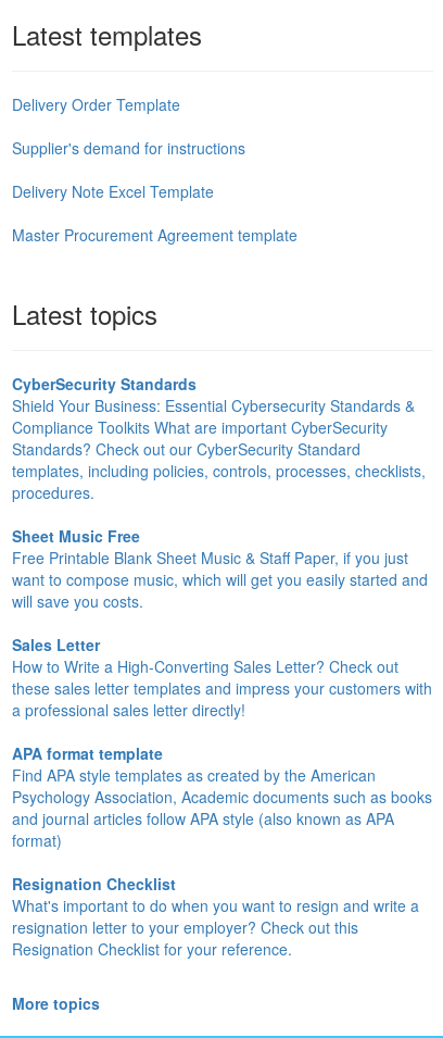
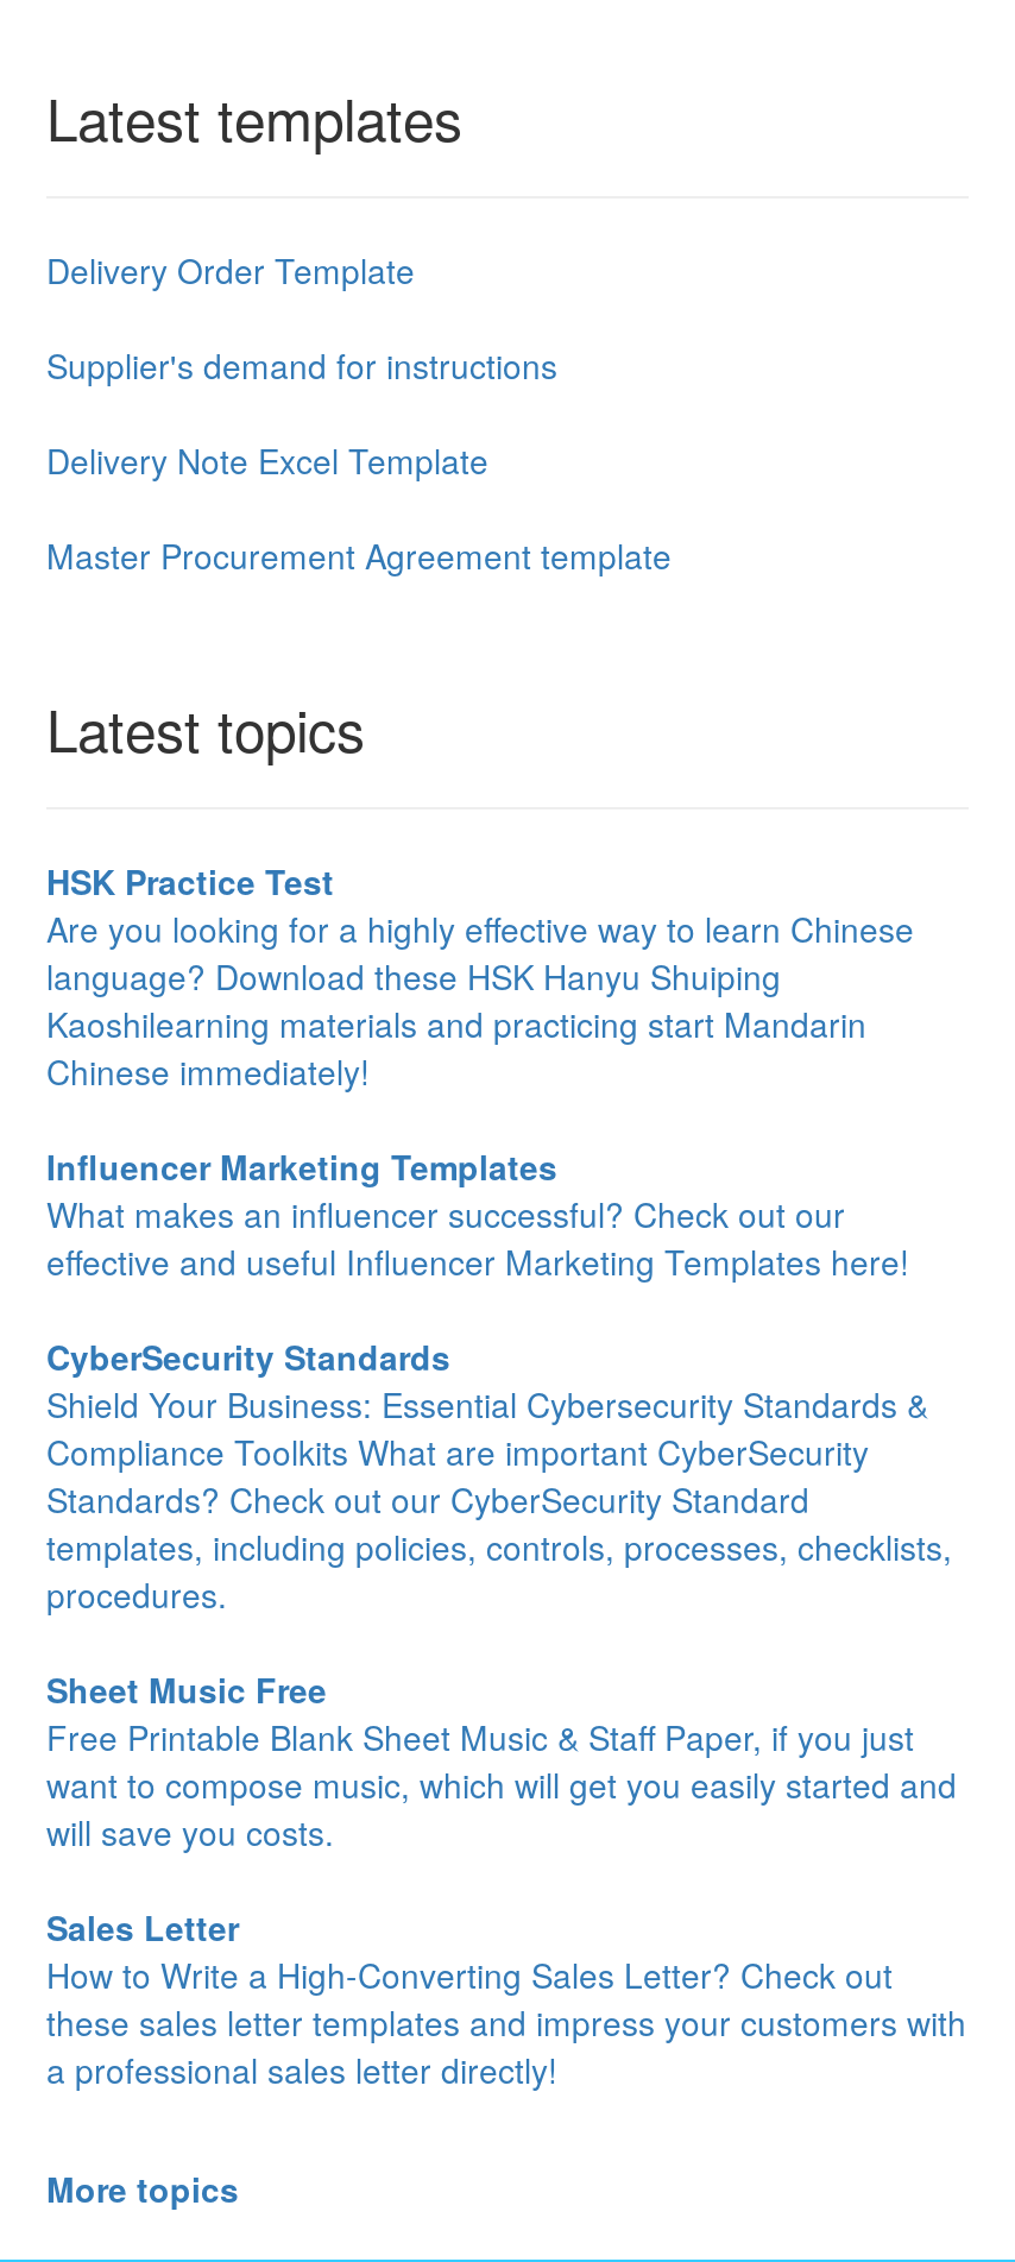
none -> [46,857,914,1285] HSK Practice Test | Are you looking for a highly effective way to learn Chinese | language? Download these HSK Hanyu Shuiping | Kaoshilearning materials and practicing start Mandarin | Chinese immediately! | Influencer Marketing Templates | What makes an influencer successful? Check out our | effective and useful Influencer Marketing Templates here!
moved [12,373,432,721] -> [46,1332,966,2093]: CyberSecurity Standards | Shield Your Business: Essential Cybersecurity Standards & | Compliance Toolkits What are important CyberSecurity | ... | these sales letter templates and impress your customers with | a professional sales letter directly!
[12,742,432,960] APA format template | Find APA style templates as created by the American | Psychology Association, Academic documents such as books | and journal articles follow APA style (also known as APA | format) | Resignation Checklist | What's important to do when you want to resign and write a | resignation letter to your employer? Check out this | Resignation Checklist for your reference. -> none

